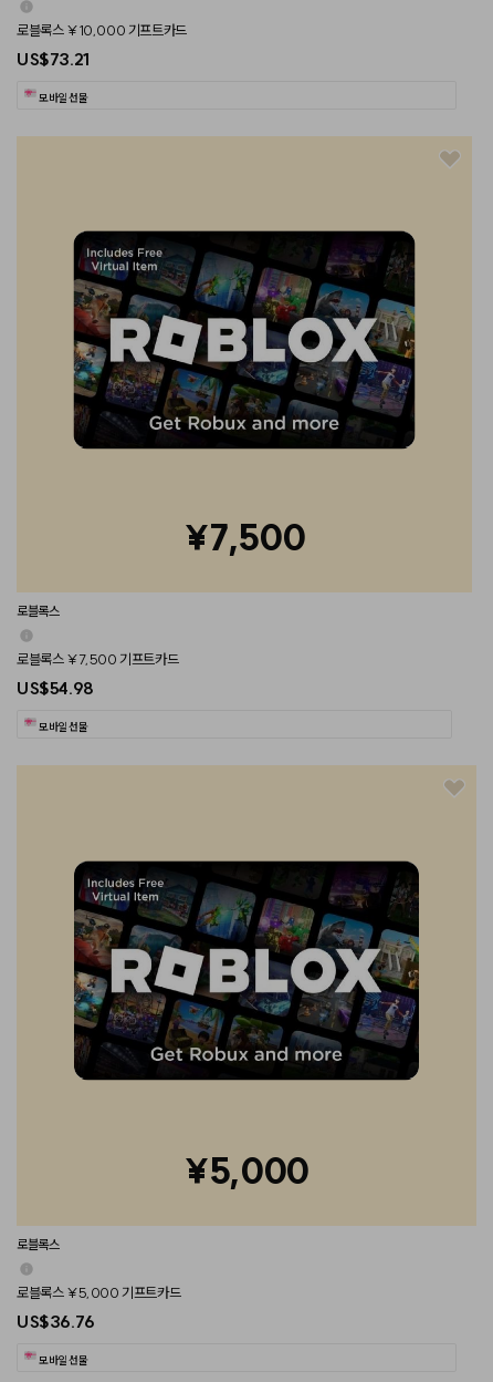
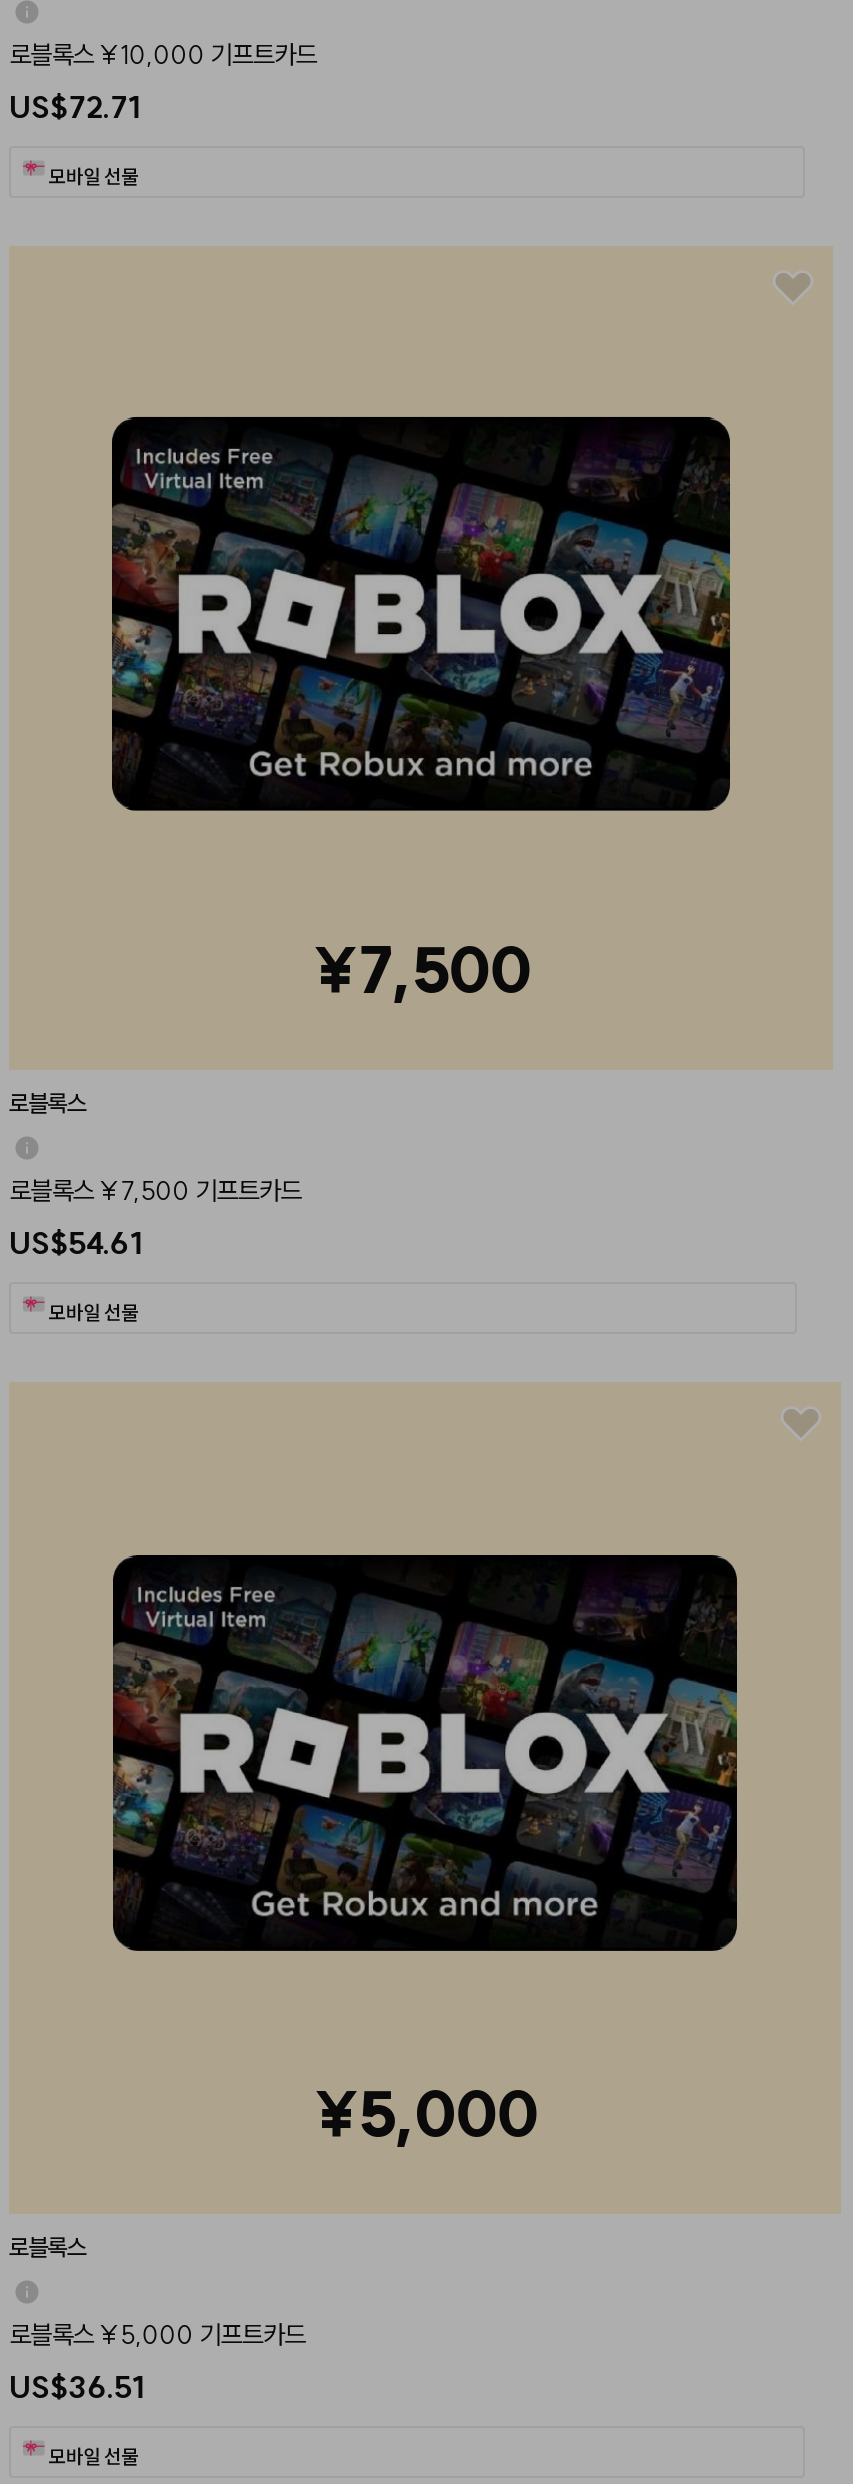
[17,49,89,70] US$73.21 -> [9,88,139,126] US$72.71
[17,678,94,699] US$54.98 -> [9,1224,141,1262] US$54.61
[17,1311,95,1332] US$36.76 -> [9,2368,143,2406] US$36.51

